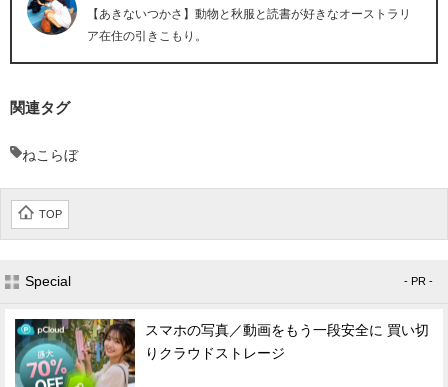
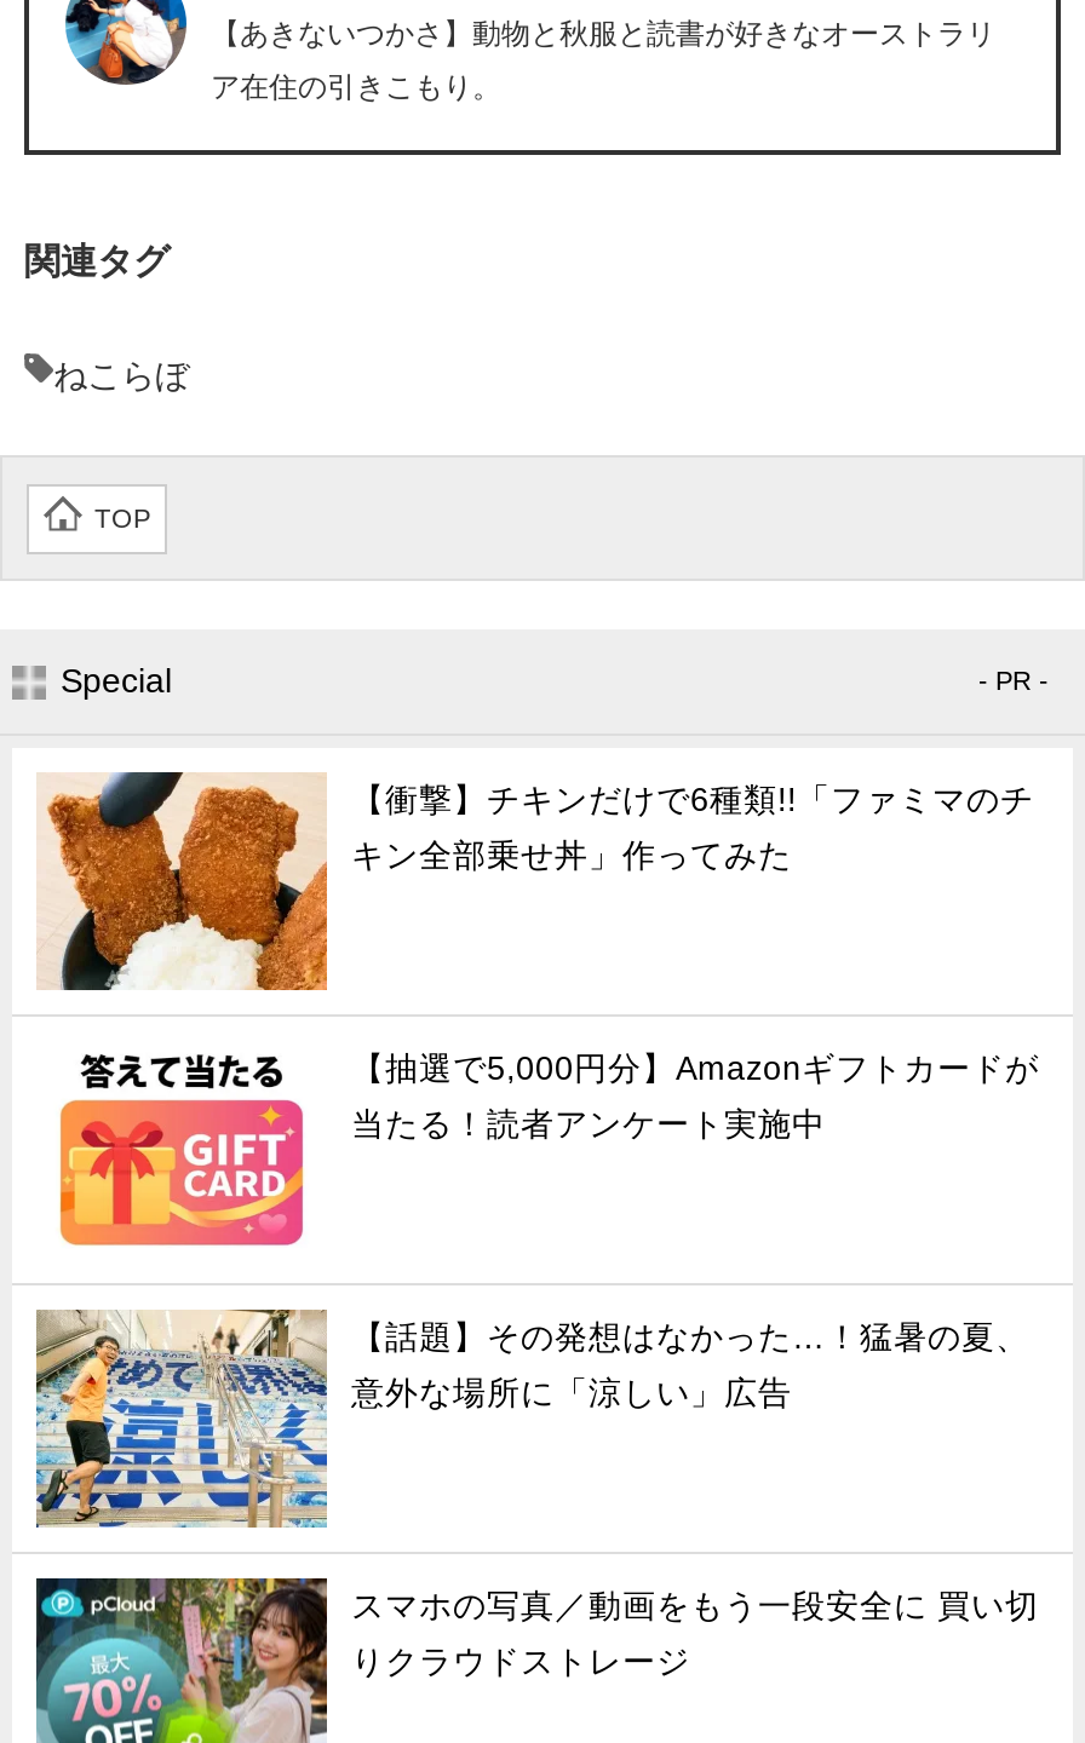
none -> [34,1305,1029,1530] [image] | 【話題】その発想はなかった…！猛暑の夏、 | 意外な場所に「涼しい」広告
none -> [36,770,1034,993] [image] | 【衝撃】チキンだけで6種類!!「ファミマのチ | キン全部乗せ丼」作ってみた
none -> [36,1046,1039,1247] [image] | 【抽選で5,000円分】Amazonギフトカードが | 当たる！読者アンケート実施中

